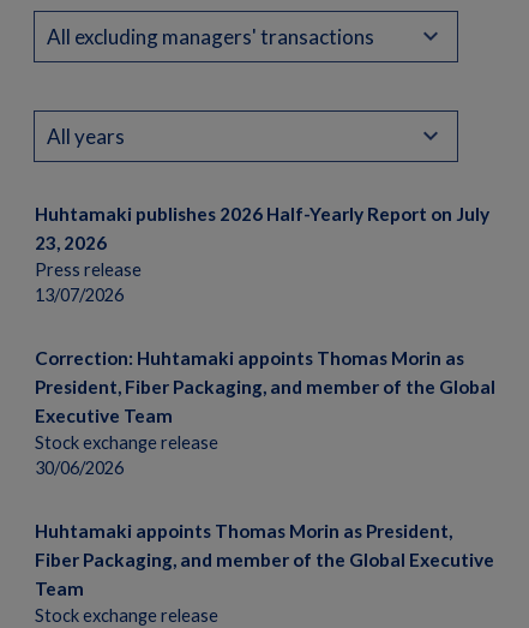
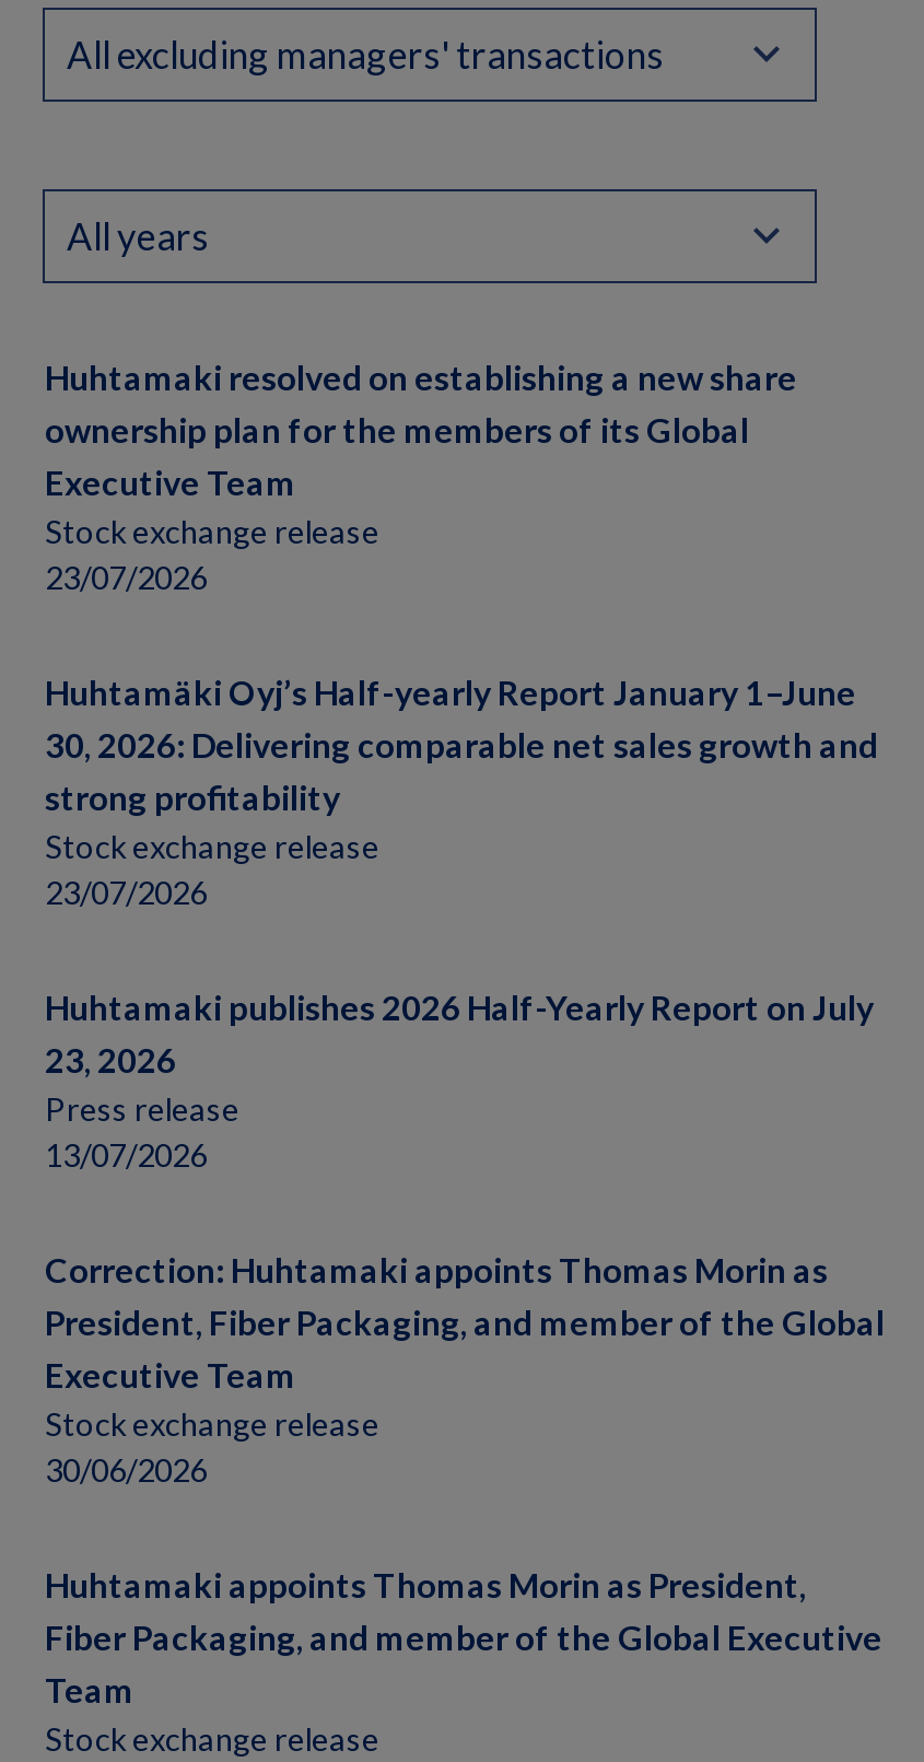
none -> [45,357,878,910] Huhtamaki resolved on establishing a new share | ownership plan for the members of its Global | Executive Team | Stock exchange release | 23/07/2026 | Huhtamäki Oyj’s Half-yearly Report January 1–June | 30, 2026: Delivering comparable net sales growth and | strong profitability | Stock exchange release | 23/07/2026

